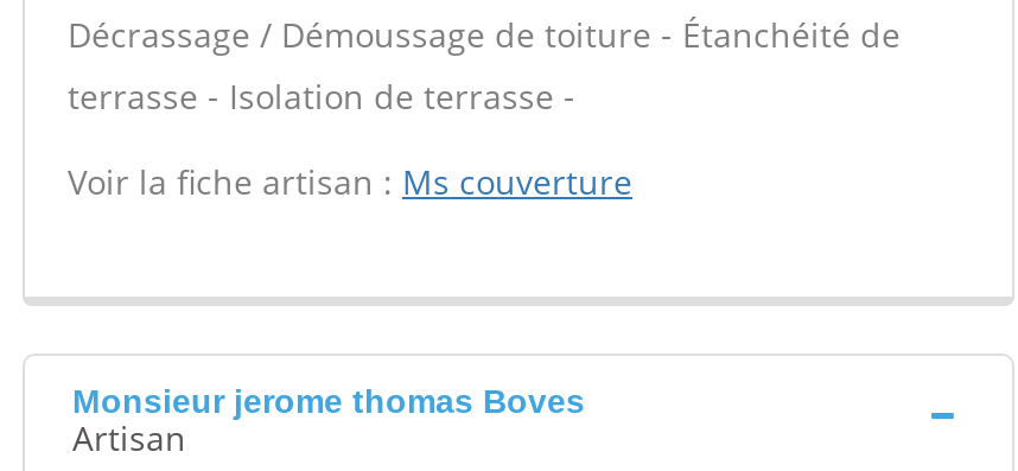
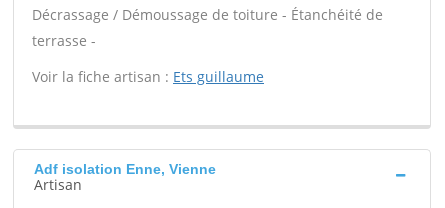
[68,74,575,119] terrasse - Isolation de terrasse - -> [32,31,96,50] terrasse -
[68,159,632,204] Voir la fiche artisan : Ms couverture -> [32,67,264,86] Voir la fiche artisan : Ets guillaume
[72,382,585,420] Monsieur jerome thomas Boves -> [34,161,216,177] Adf isolation Enne, Vienne

